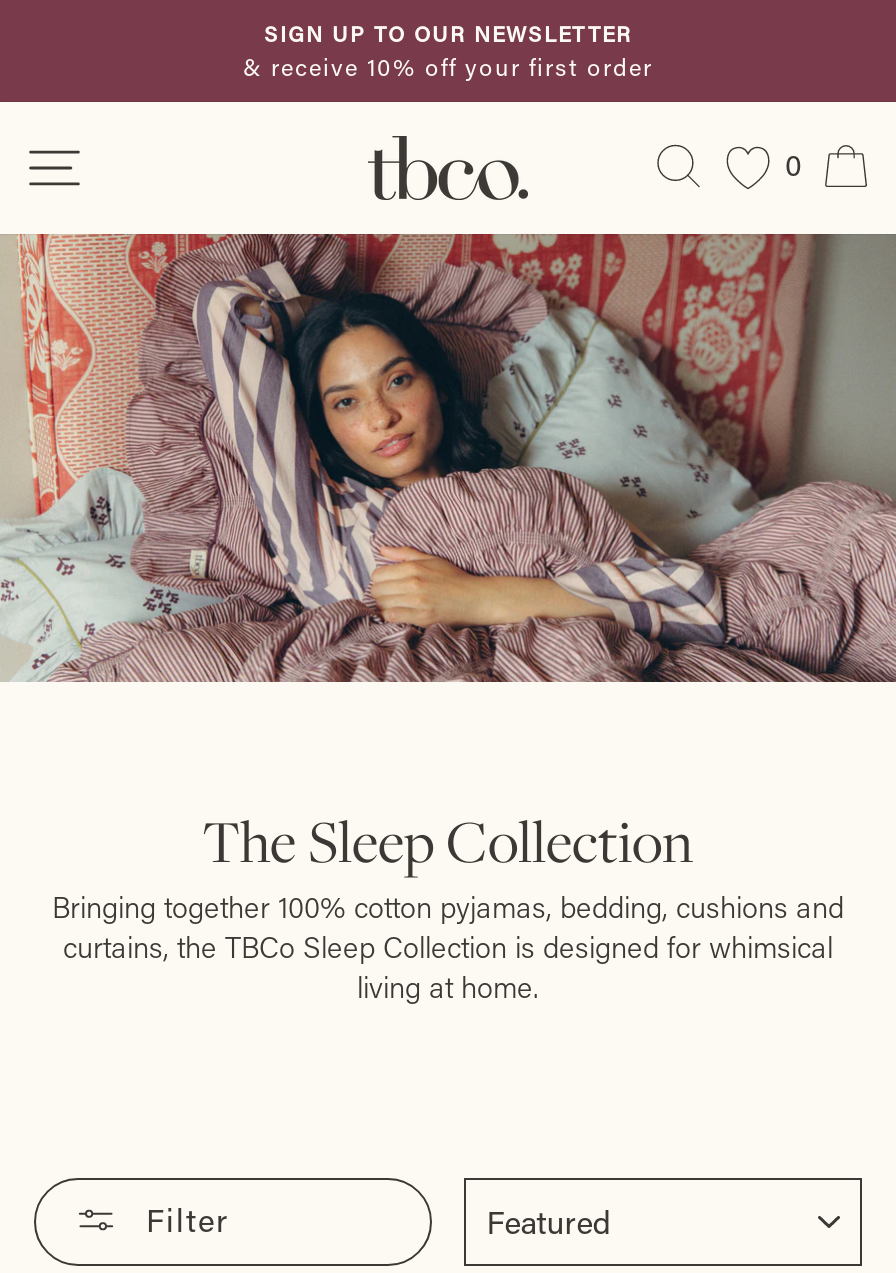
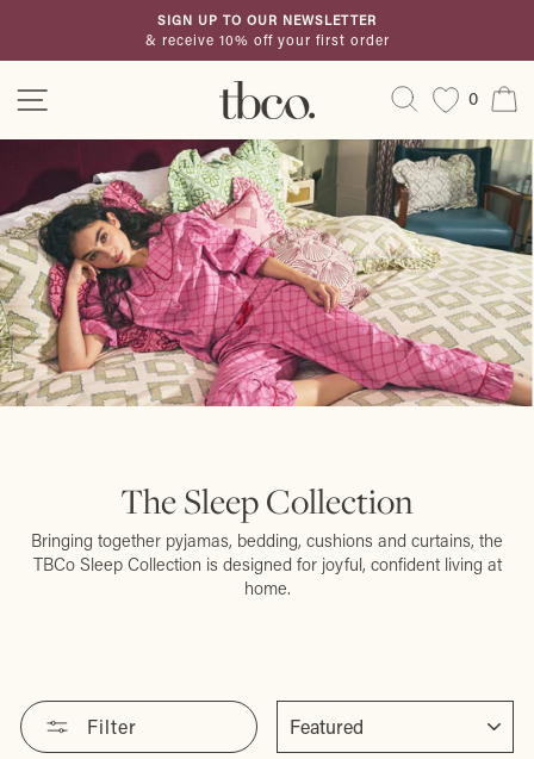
[6,232,890,684] [image] -> [4,138,530,408] [image]
[52,888,844,1006] Bringing together 100% cotton pyjamas, bedding, cushions and | curtains, the TBCo Sleep Collection is designed for whimsical | living at home. -> [31,529,503,599] Bringing together pyjamas, bedding, cushions and curtains, the | TBCo Sleep Collection is designed for joyful, confident living at | home.

